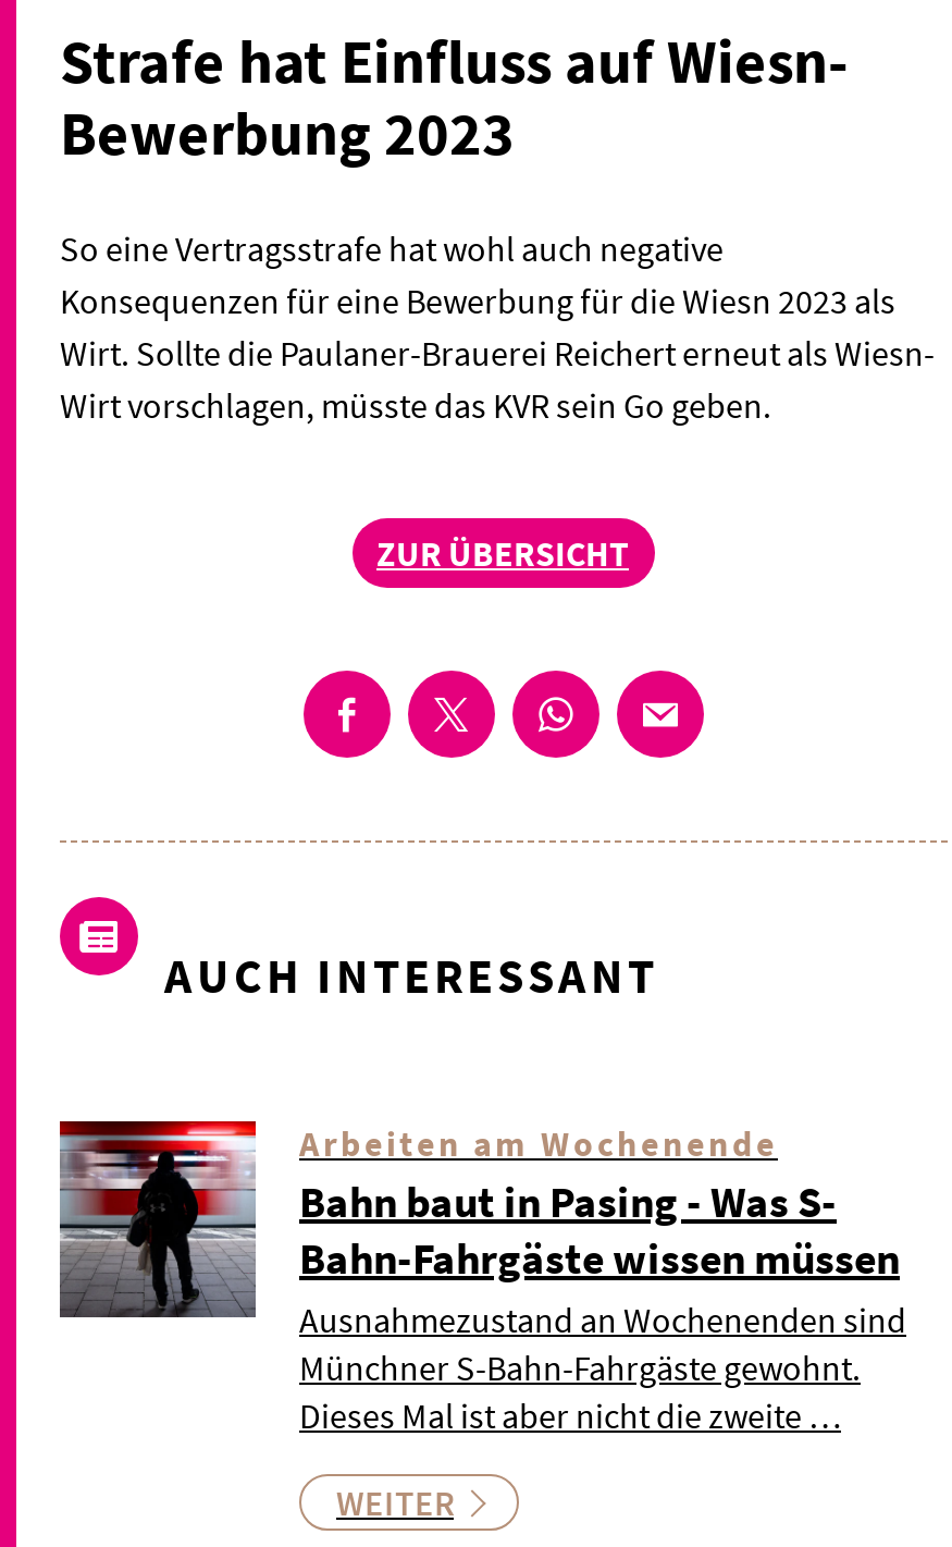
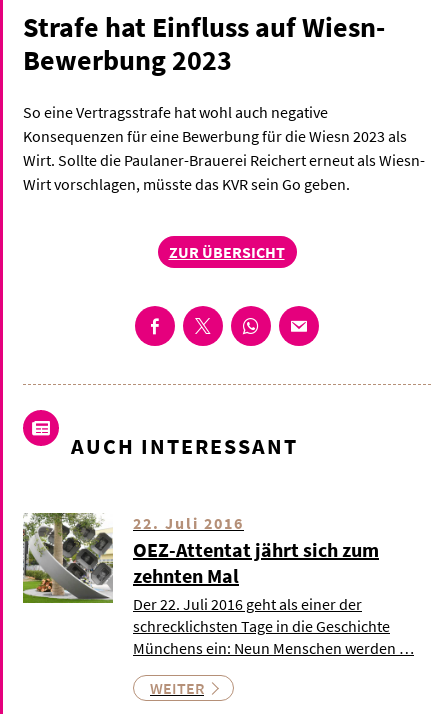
[58,1118,906,1436] [image] | Arbeiten am Wochenende | Bahn baut in Pasing - Was S- | Bahn-Fahrgäste wissen müssen | Ausnahmezustand an Wochenenden sind | Münchner S-Bahn-Fahrgäste gewohnt. | Dieses Mal ist aber nicht die zweite … -> [23,513,414,658] [image] | 22. Juli 2016 | OEZ-Attentat jährt sich zum | zehnten Mal | Der 22. Juli 2016 geht als einer der | schrecklichsten Tage in die Geschichte | Münchens ein: Neun Menschen werden …

